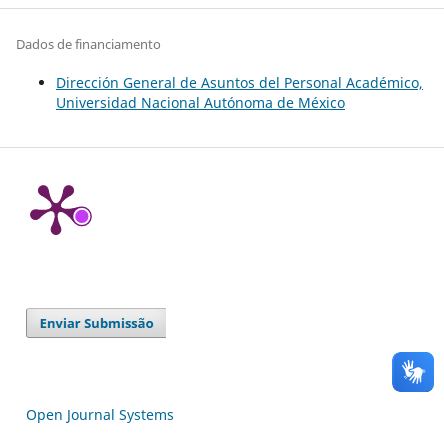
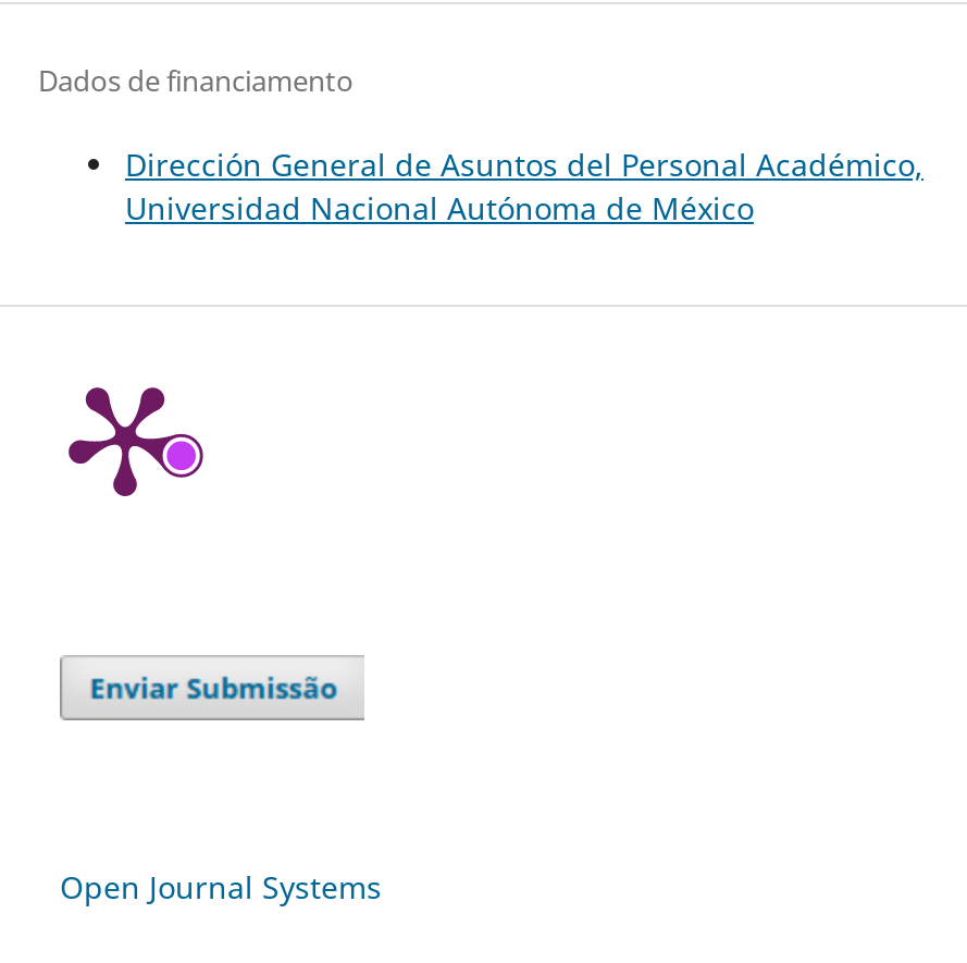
[391,351,435,393] [image] -> none

